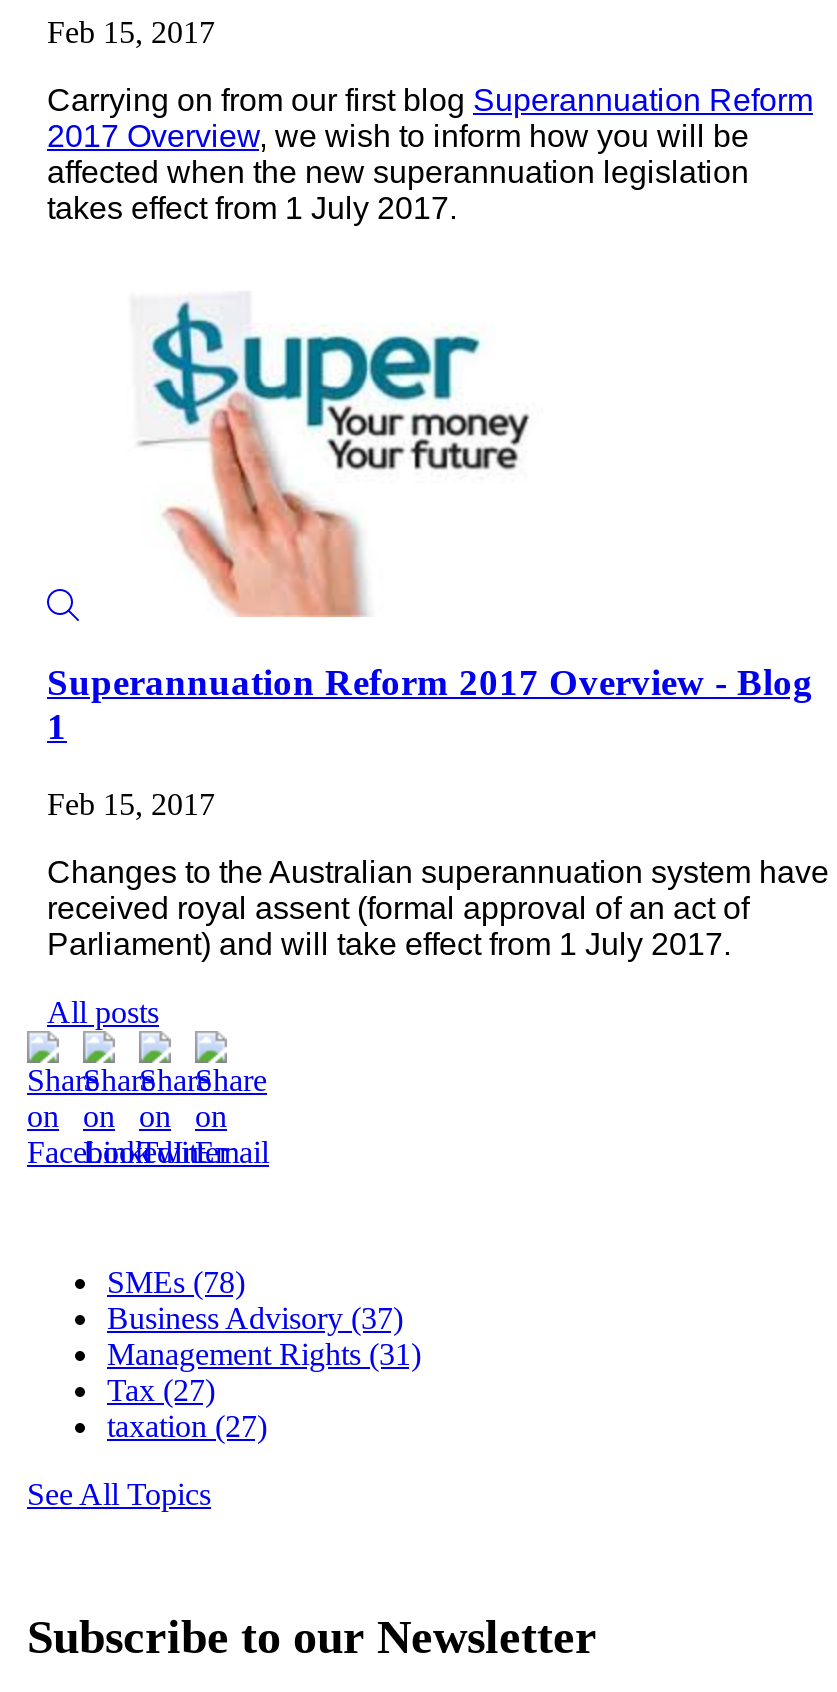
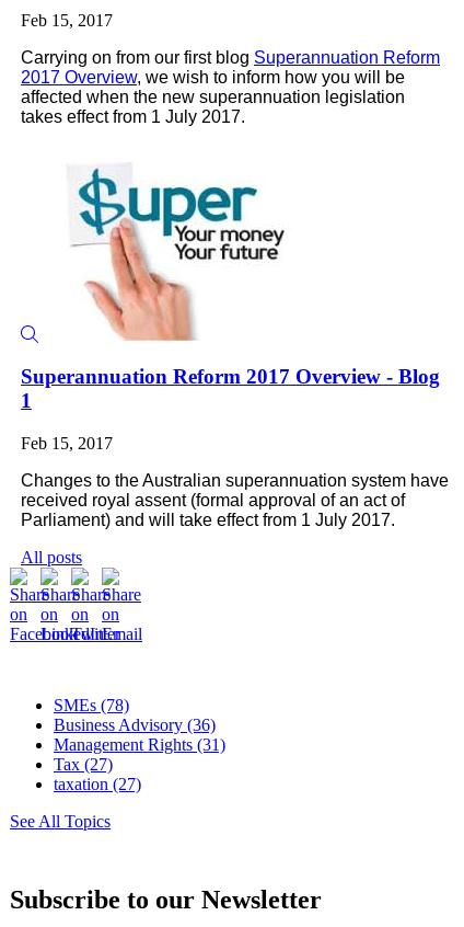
[107,1300,403,1334] Business Advisory (37) -> [54,715,216,734] Business Advisory (36)

